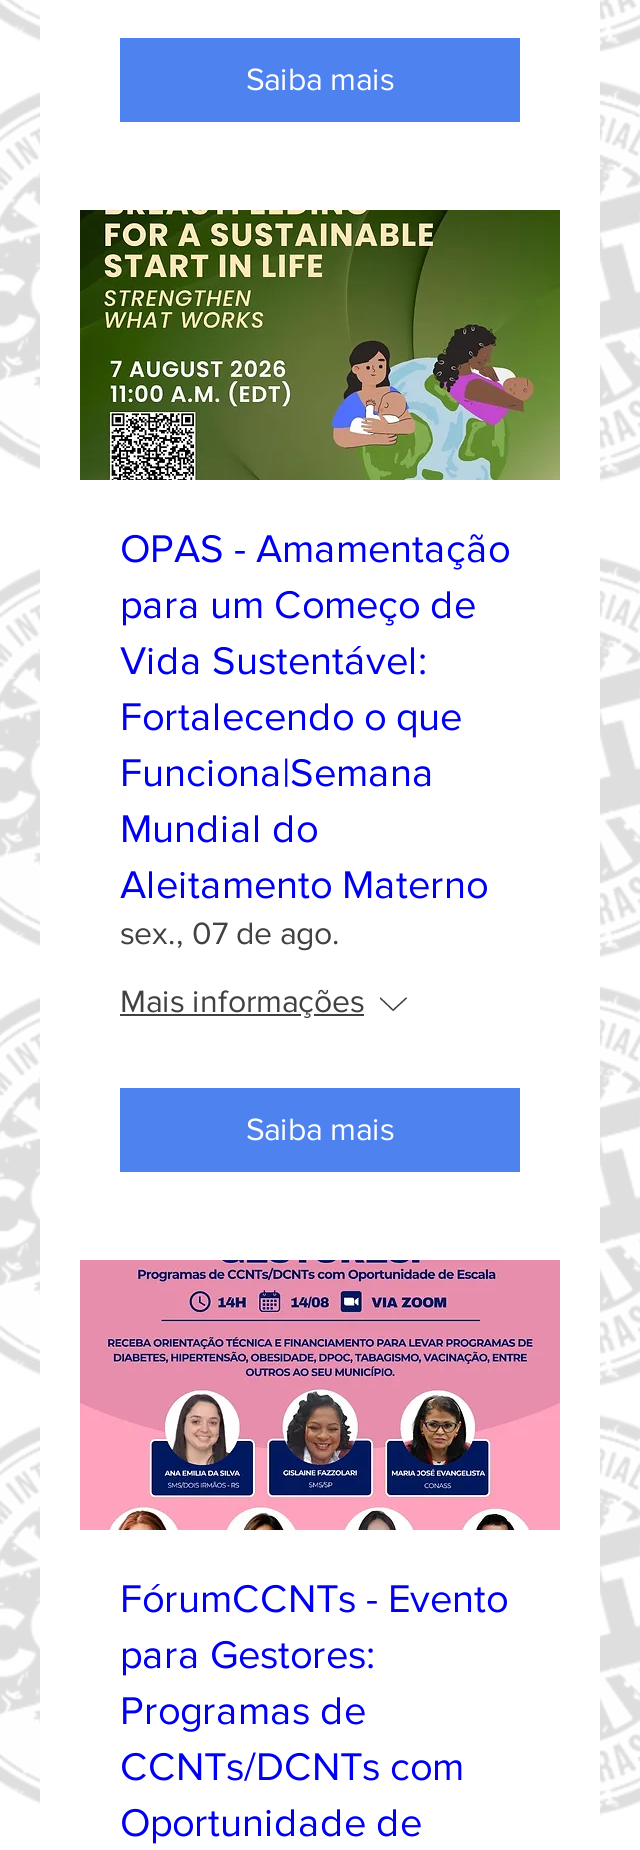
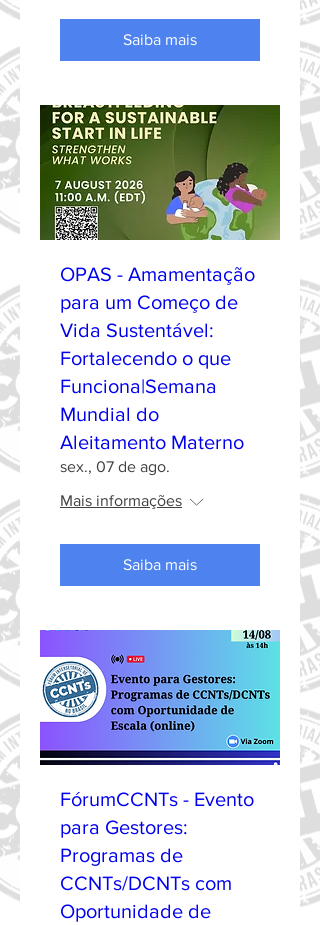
[78,1258,562,1532] [image] -> [39,629,281,766] [image]

